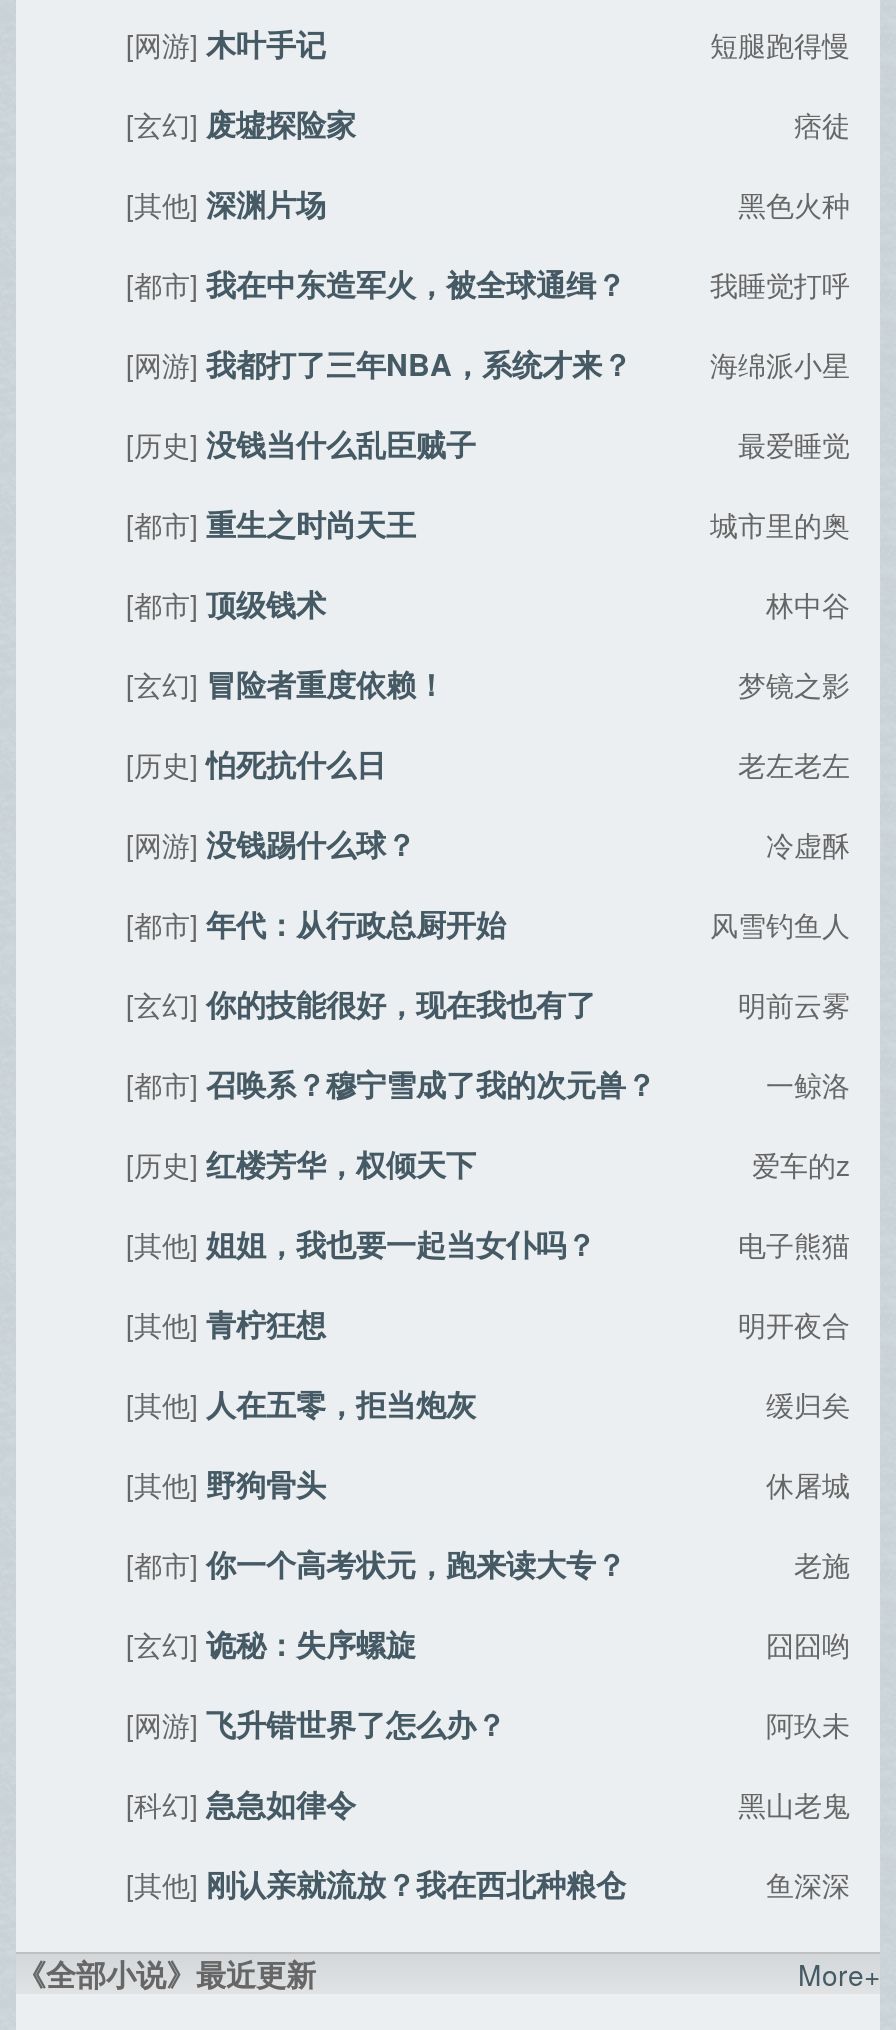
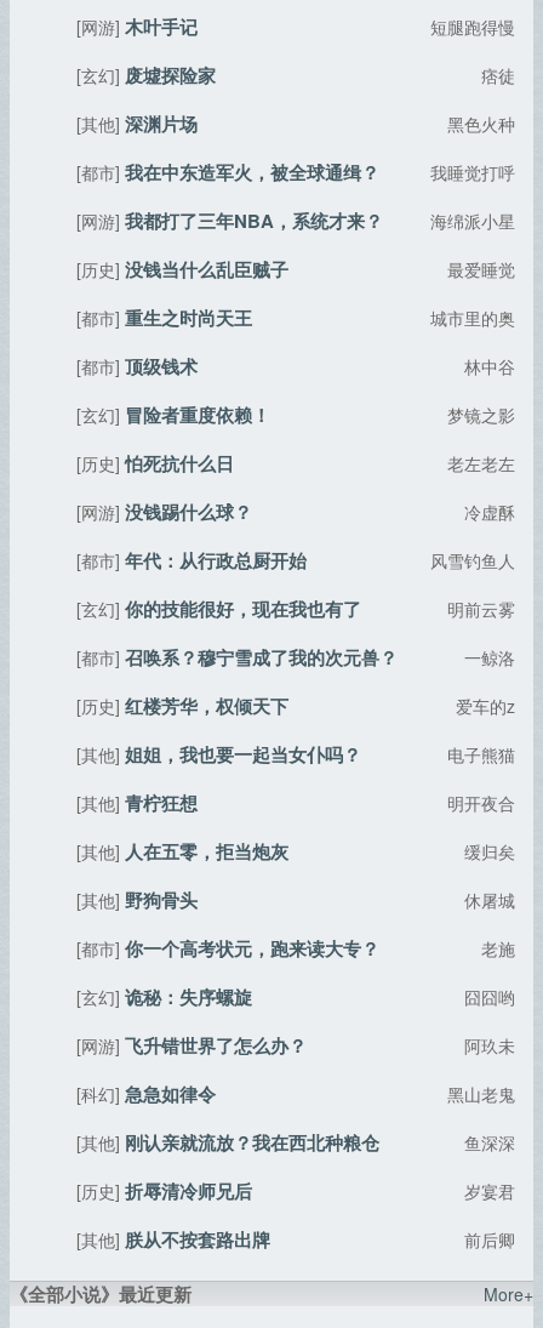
none -> [76,1178,515,1253] [历史]折辱清冷师兄后 | 岁宴君 | [其他]朕从不按套路出牌 | 前后卿

